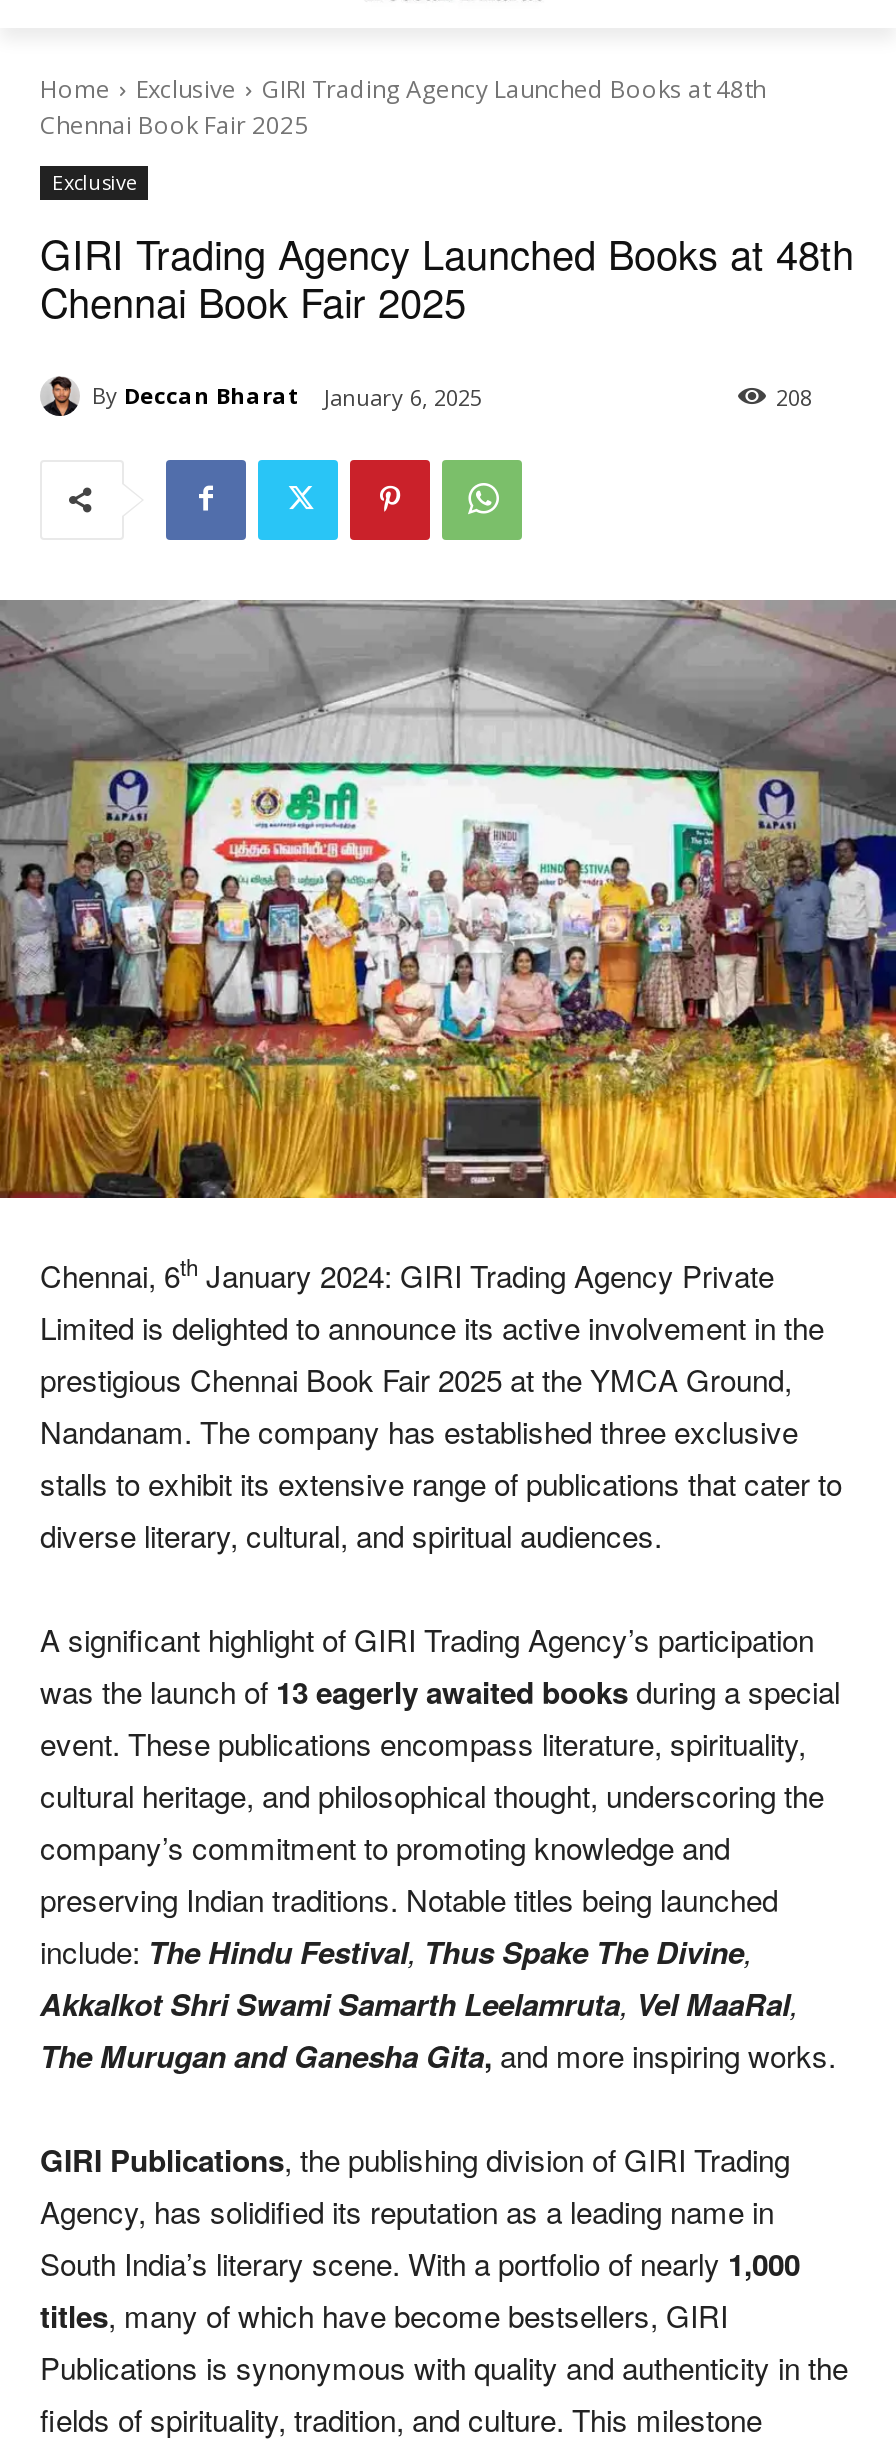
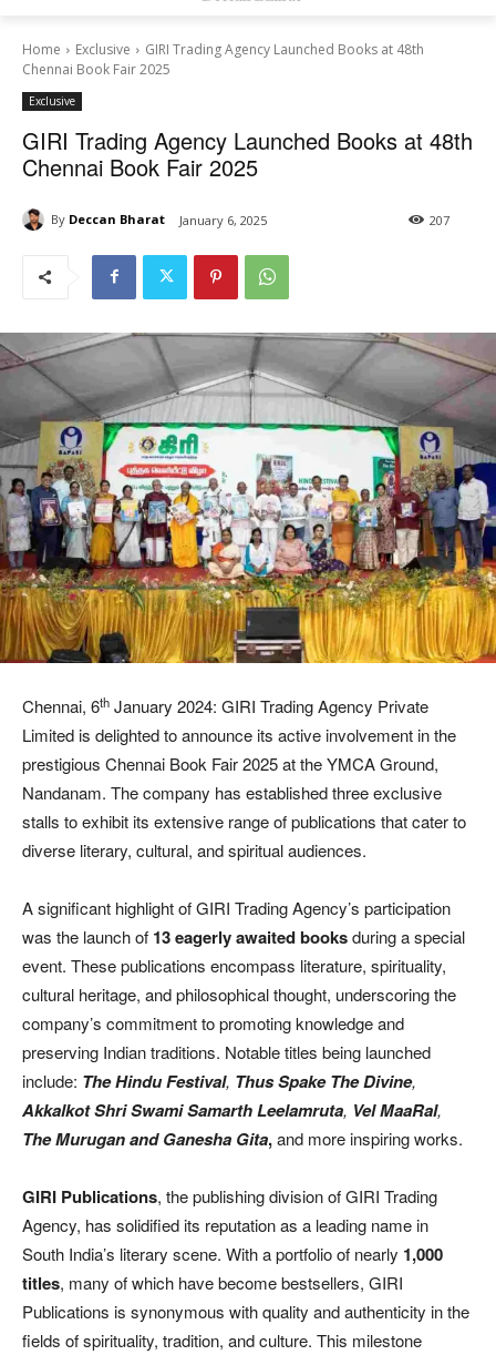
[776,382,812,412] 208 -> [430,212,449,228] 207

